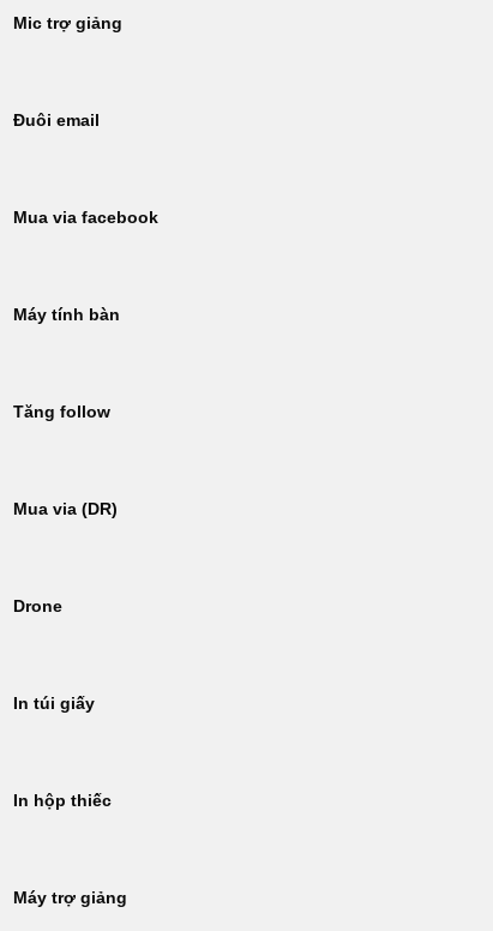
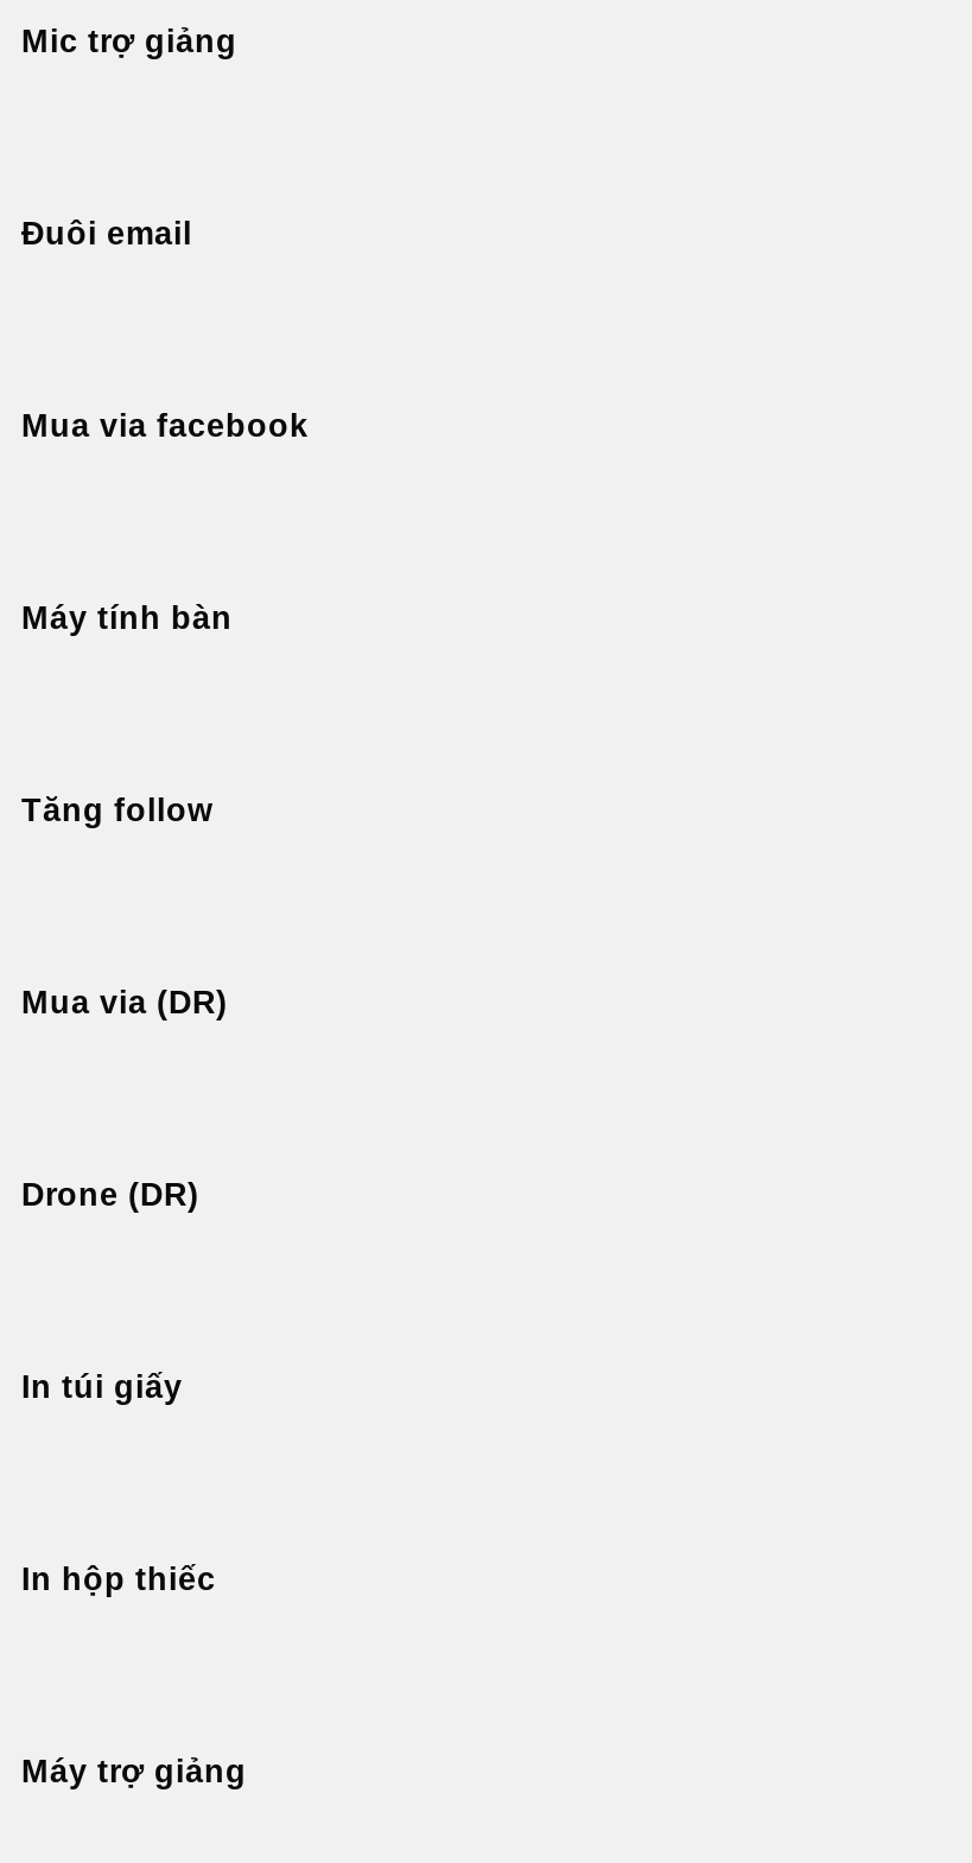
[13,598,62,616] Drone -> [21,1178,199,1213] Drone (DR)

